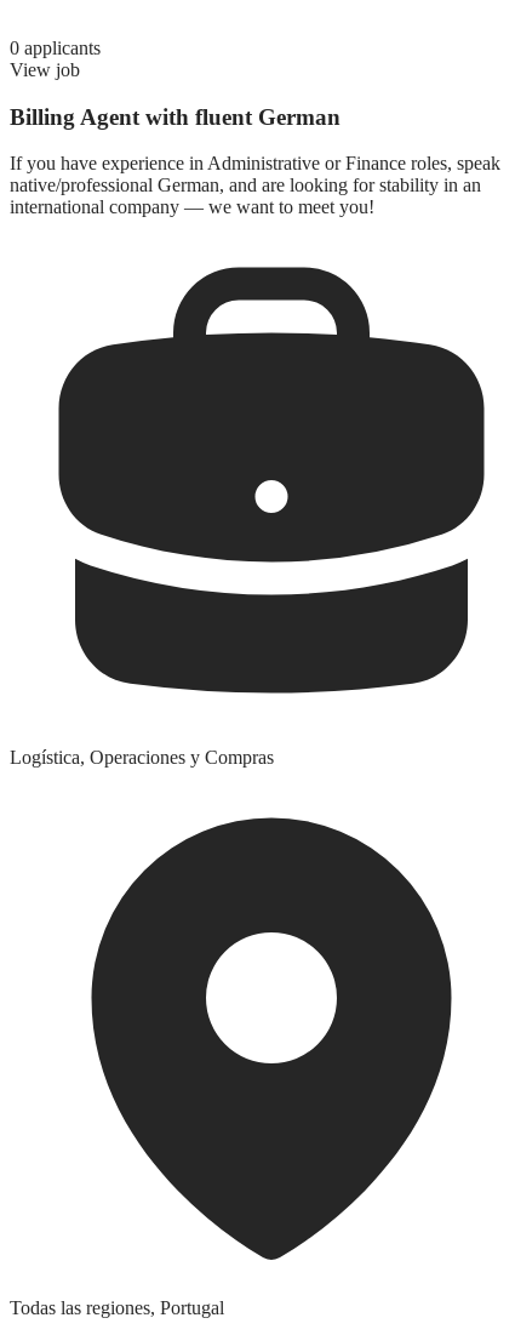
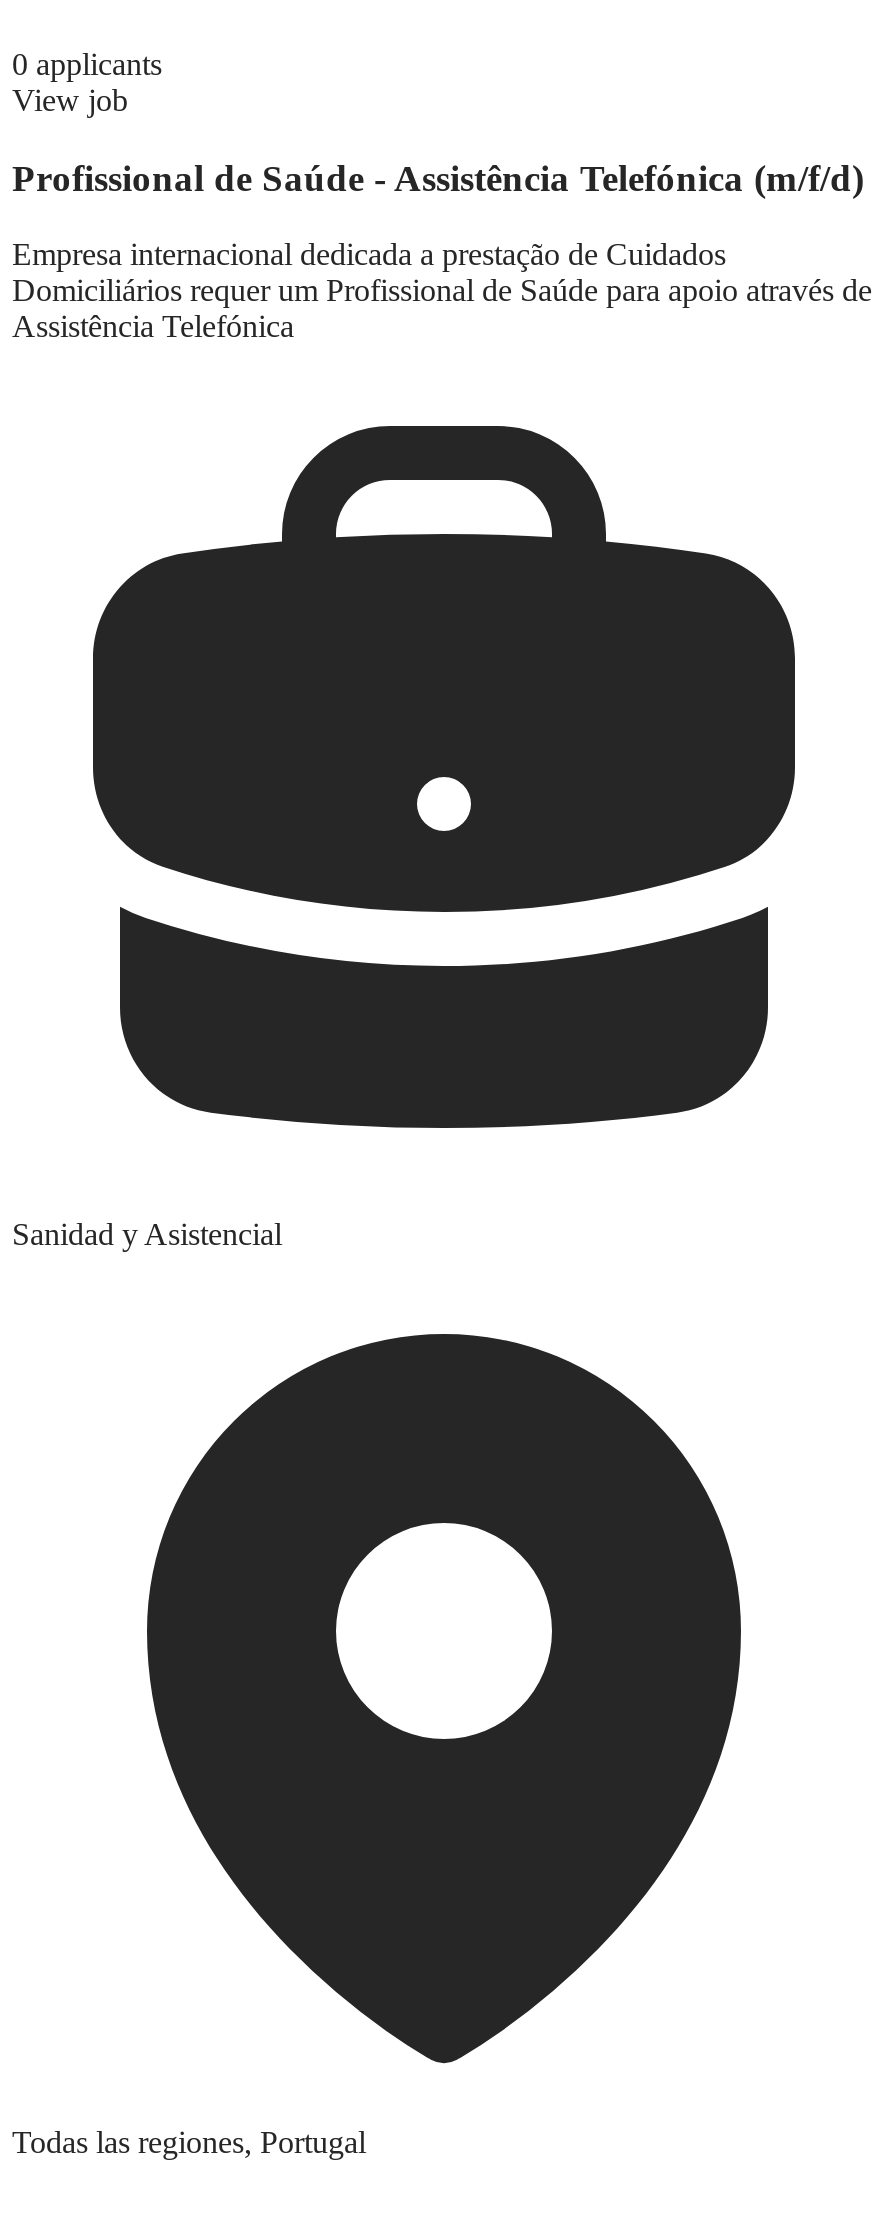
[10,104,341,129] Billing Agent with fluent German -> [12,156,864,198] Profissional de Saúde - Assistência Telefónica (m/f/d)
[10,153,500,218] If you have experience in Administrative or Finance roles, speak | native/professional German, and are looking for stability in an | international company — we want to meet you! -> [12,238,872,344] Empresa internacional dedicada a prestação de Cuidados | Domiciliários requer um Profissional de Saúde para apoio através de | Assistência Telefónica
[10,747,274,768] Logística, Operaciones y Compras -> [12,1218,282,1252] Sanidad y Asistencial

